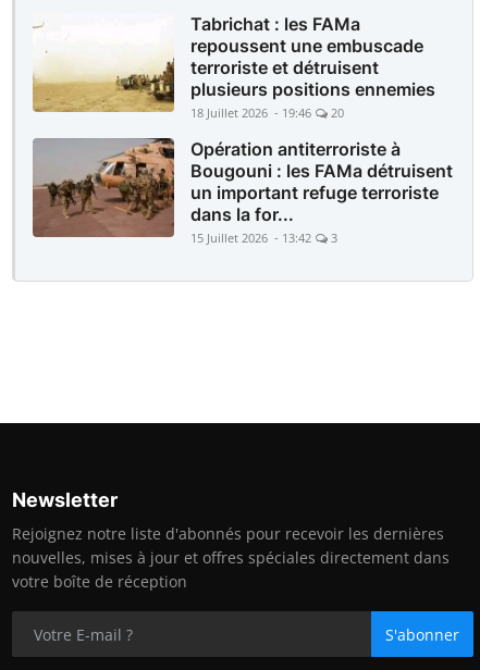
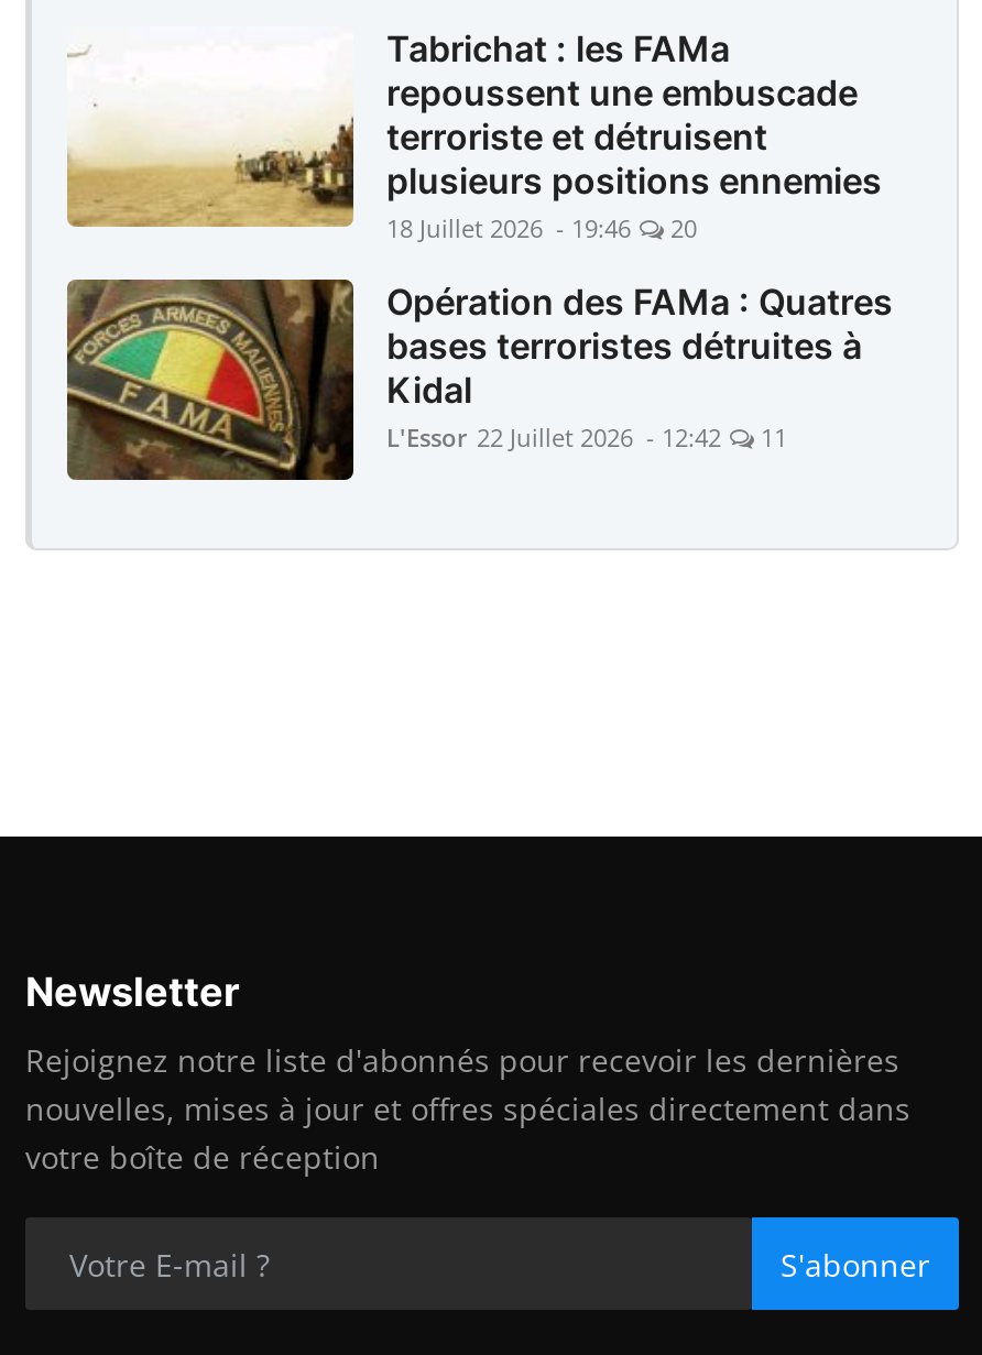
[33,138,453,246] [image] | Opération antiterroriste à | Bougouni : les FAMa détruisent | un important refuge terroriste | dans la for... | 15 Juillet 2026 - 13:42 | 3 -> [67,280,893,482] [image] | Opération des FAMa : Quatres | bases terroristes détruites à | Kidal | L'Essor 22 Juillet 2026 - 12:42 | 11

